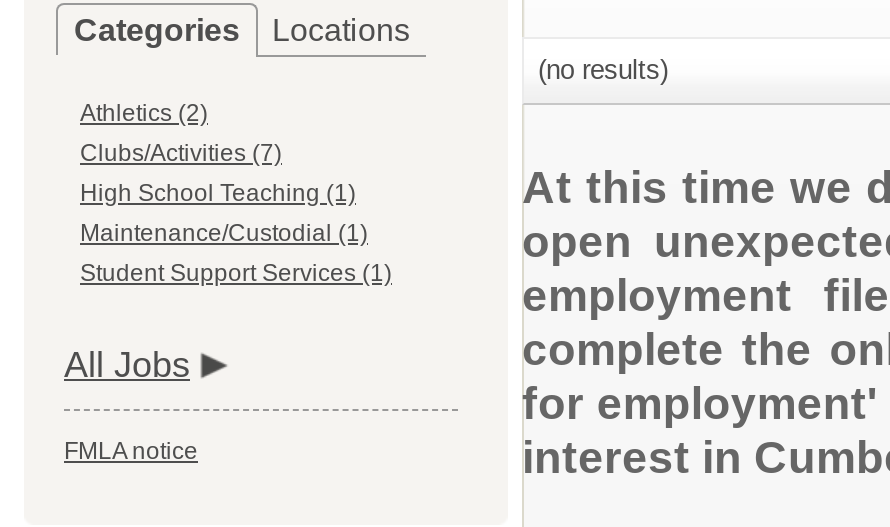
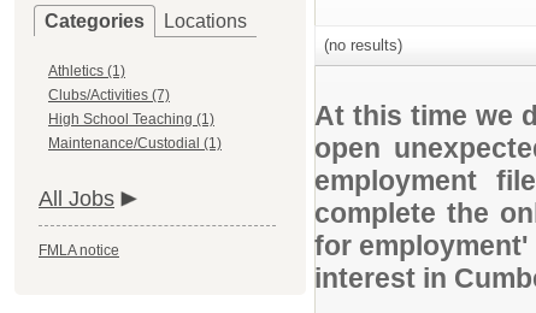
[80,99,208,127] Athletics (2) -> [48,63,125,79] Athletics (1)
[80,259,392,287] Student Support Services (1) -> none
moved [64,345,198,465] -> [39,187,119,259]: All Jobs | FMLA notice

